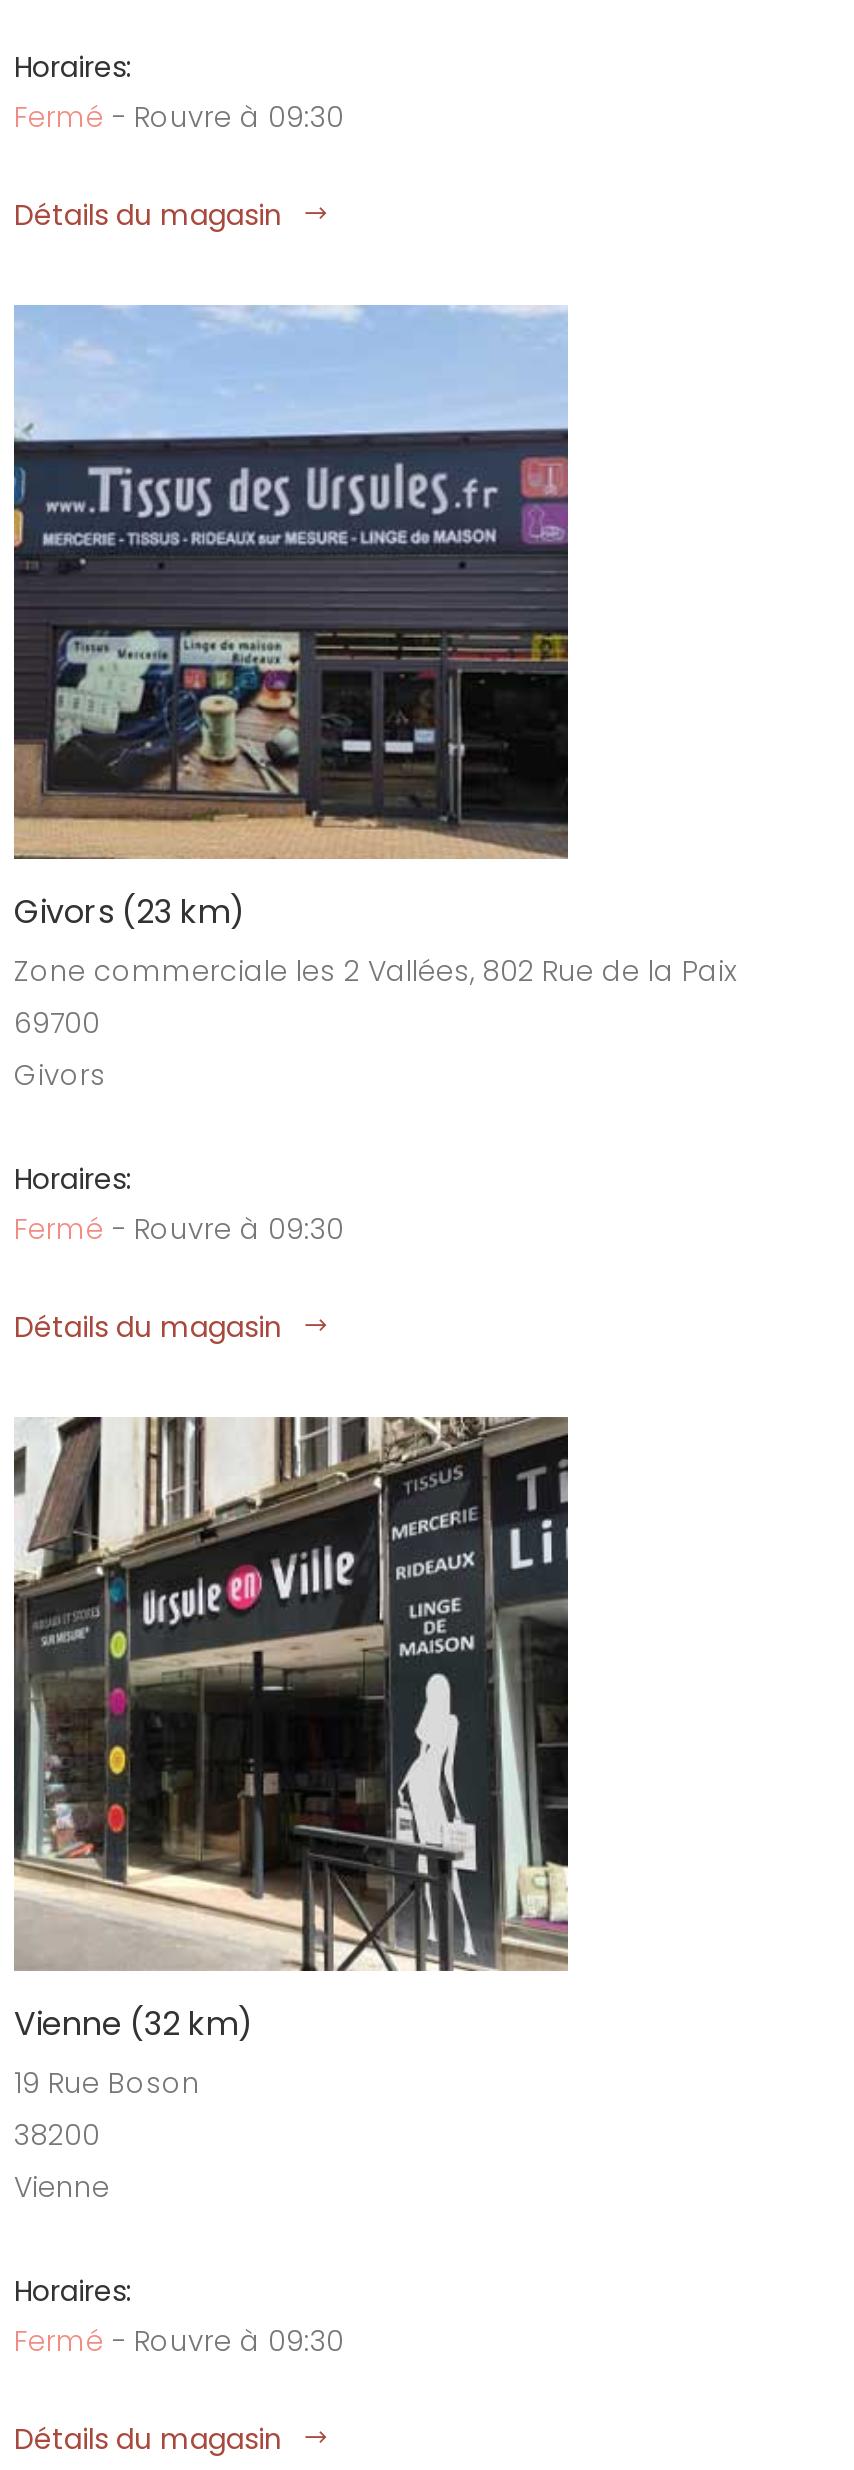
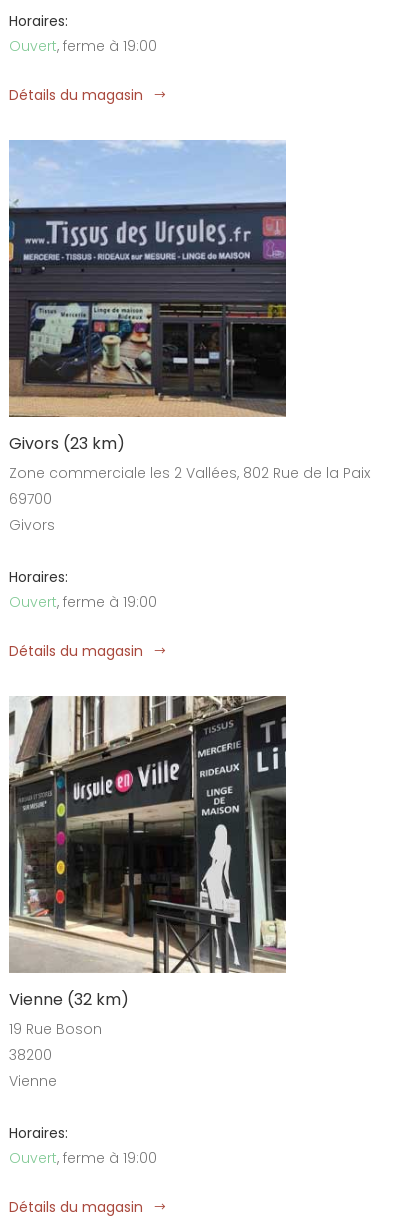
[14,97,344,137] Fermé - Rouvre à 09:30 -> [9,36,157,56] Ouvert, ferme à 19:00
[14,1209,344,1249] Fermé - Rouvre à 09:30 -> [9,592,157,612] Ouvert, ferme à 19:00
[14,2321,344,2361] Fermé - Rouvre à 09:30 -> [9,1148,157,1168] Ouvert, ferme à 19:00

